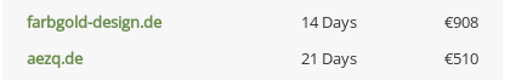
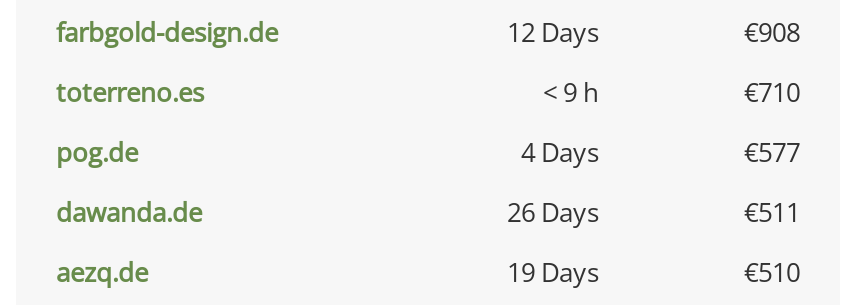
[300,11,356,33] 14 Days -> [507,14,599,50] 12 Days
none -> [56,74,800,230] toterreno.es | < 9 h | €710 | pog.de | 4 Days | €577 | dawanda.de | 26 Days | €511
[300,47,356,69] 21 Days -> [507,254,599,290] 19 Days

